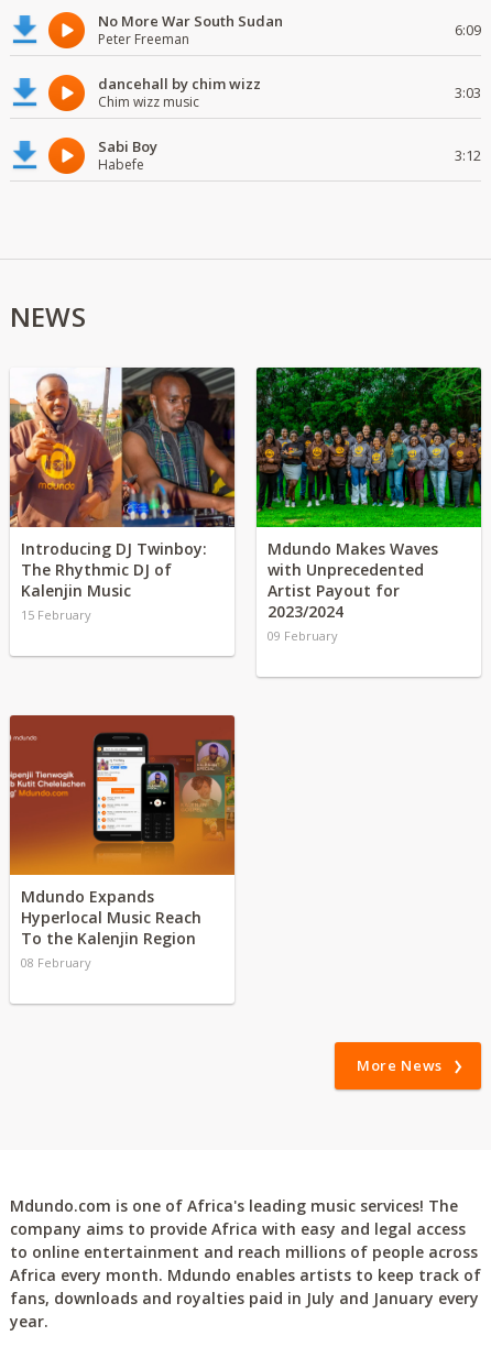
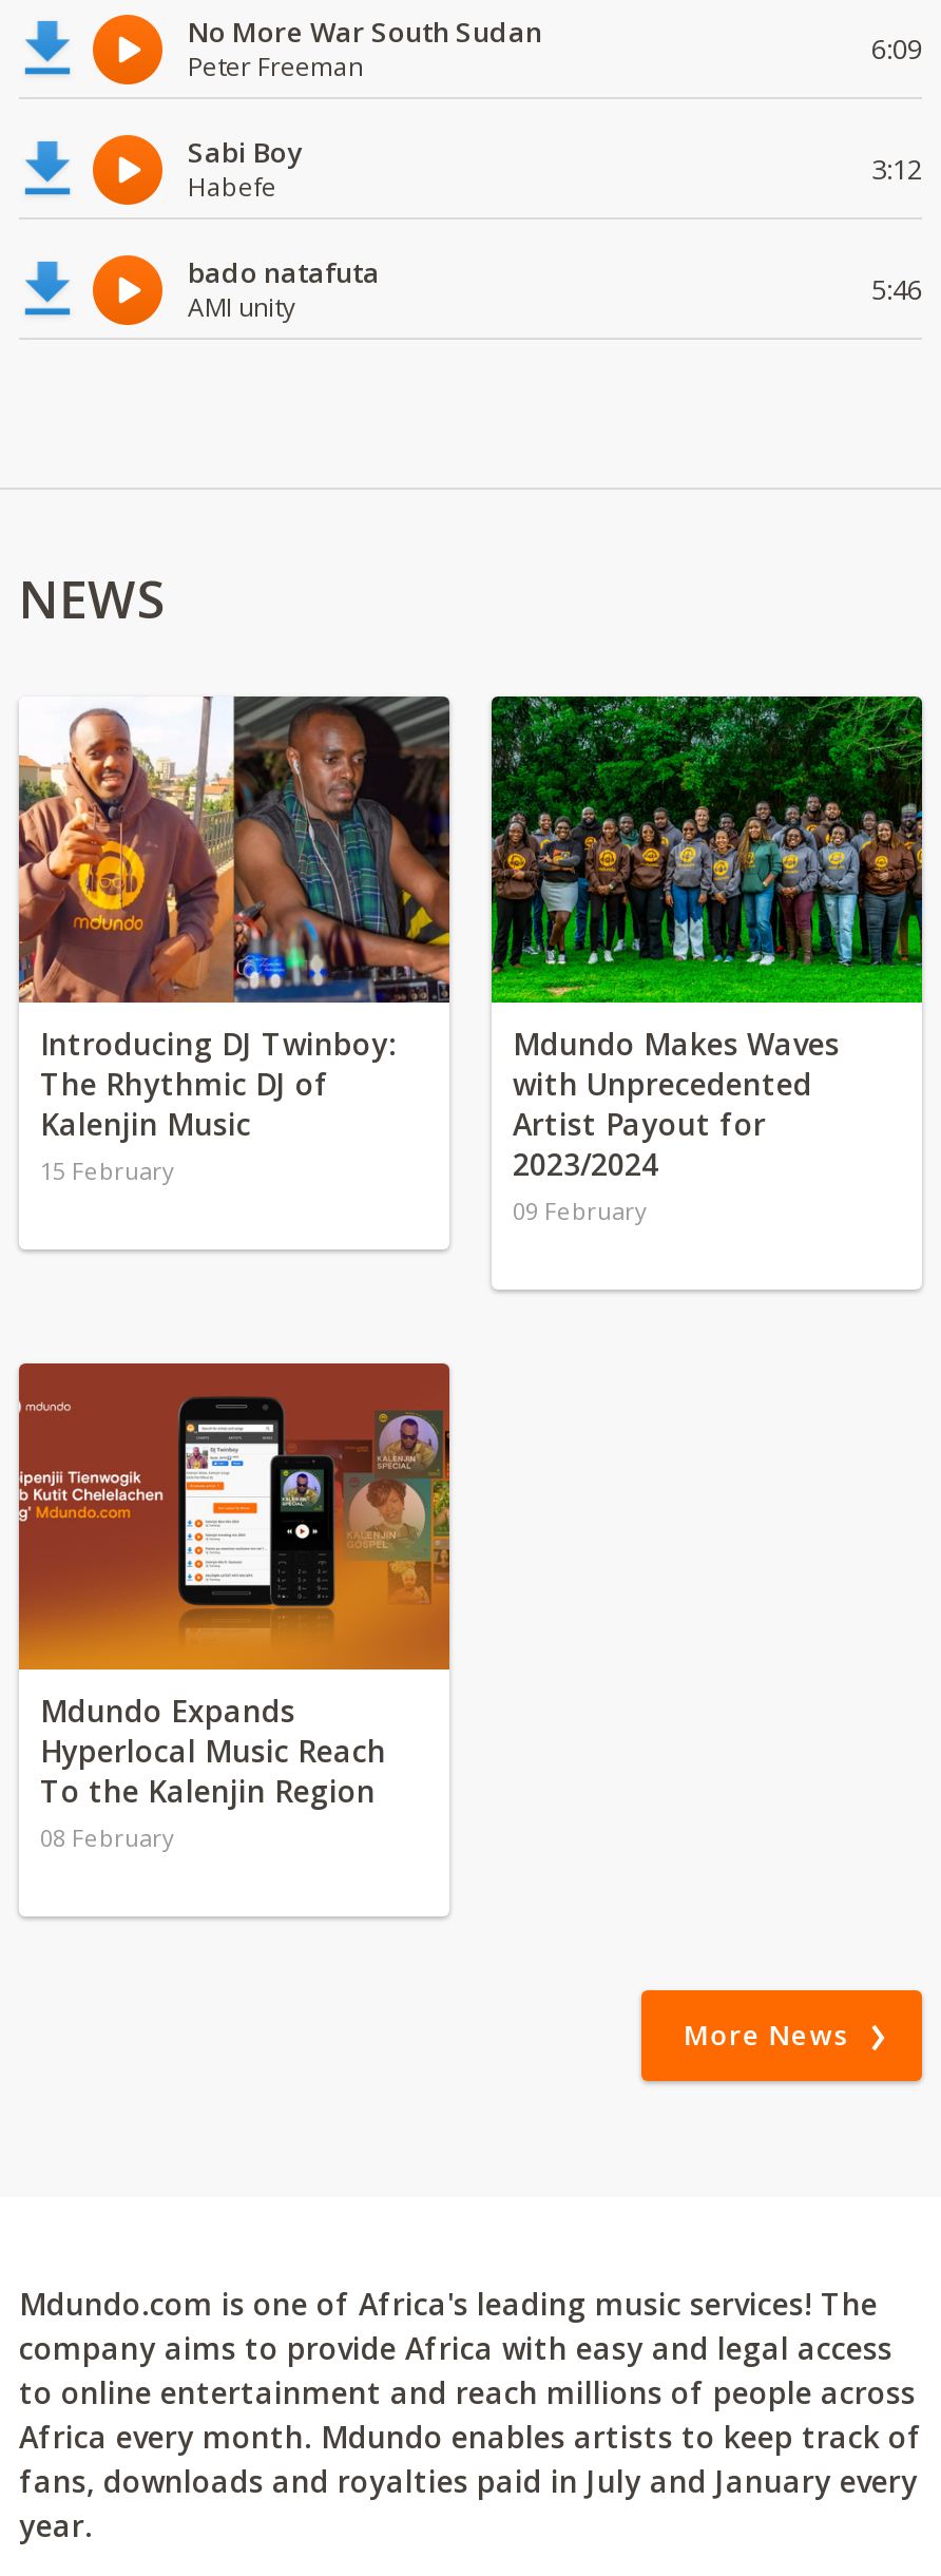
[98,74,481,111] dancehall by chim wizz | Chim wizz music | 3:03 -> none
moved [98,136,481,174] -> [188,133,922,205]: Sabi Boy | Habefe | 3:12
none -> [188,253,922,325] bado natafuta | AMI unity | 5:46

